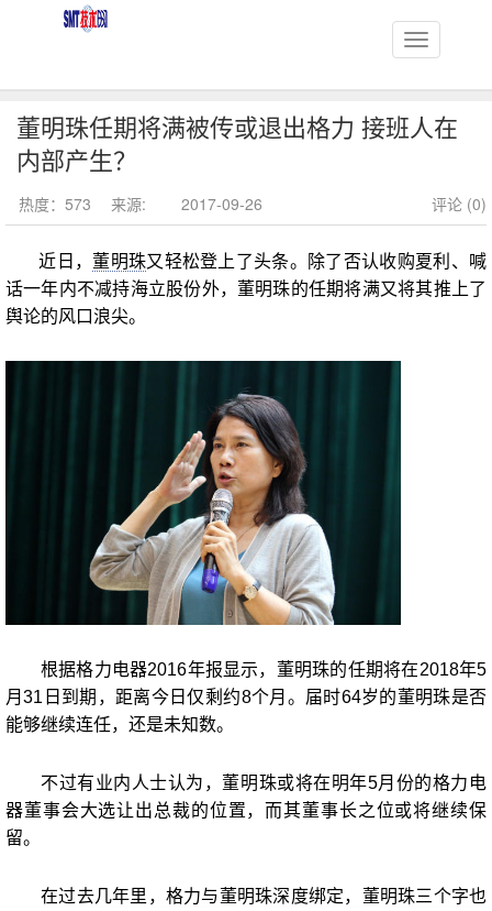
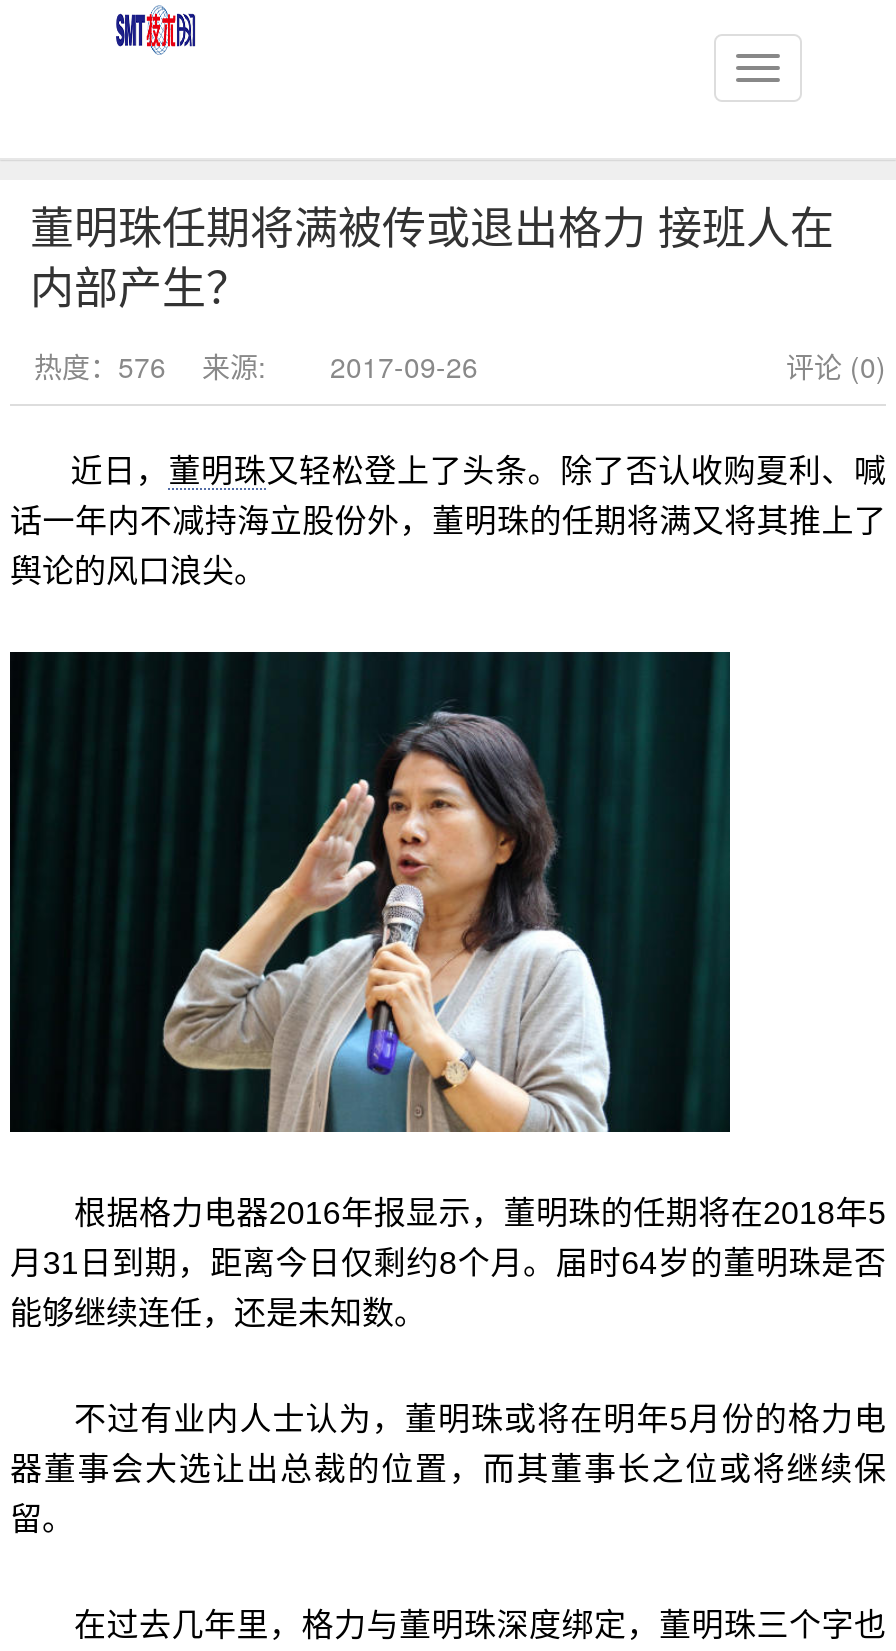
[5,193,262,215] 热度：573来源: 2017-09-26 -> [10,346,478,386] 热度：576来源: 2017-09-26

